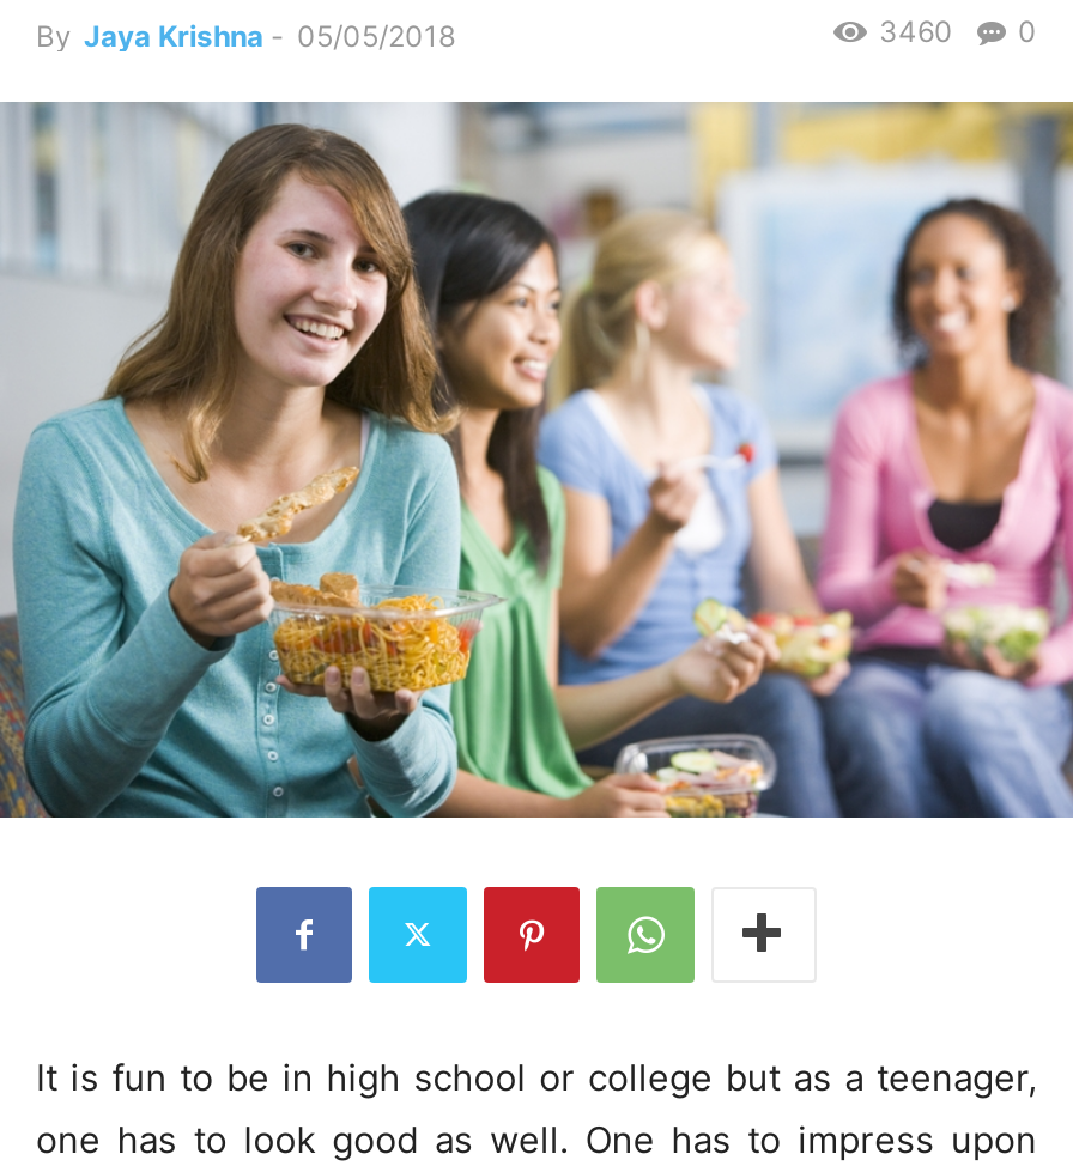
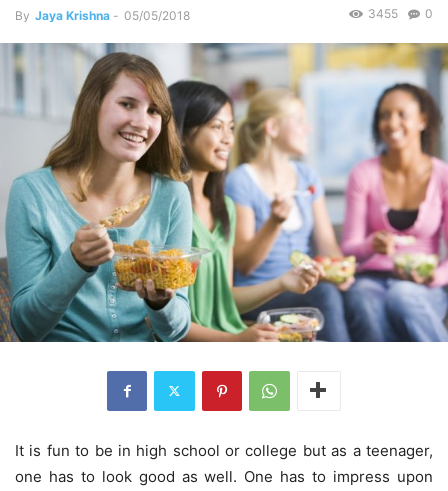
[879,13,1037,49] 3460 0 -> [368,6,433,21] 3455 0

